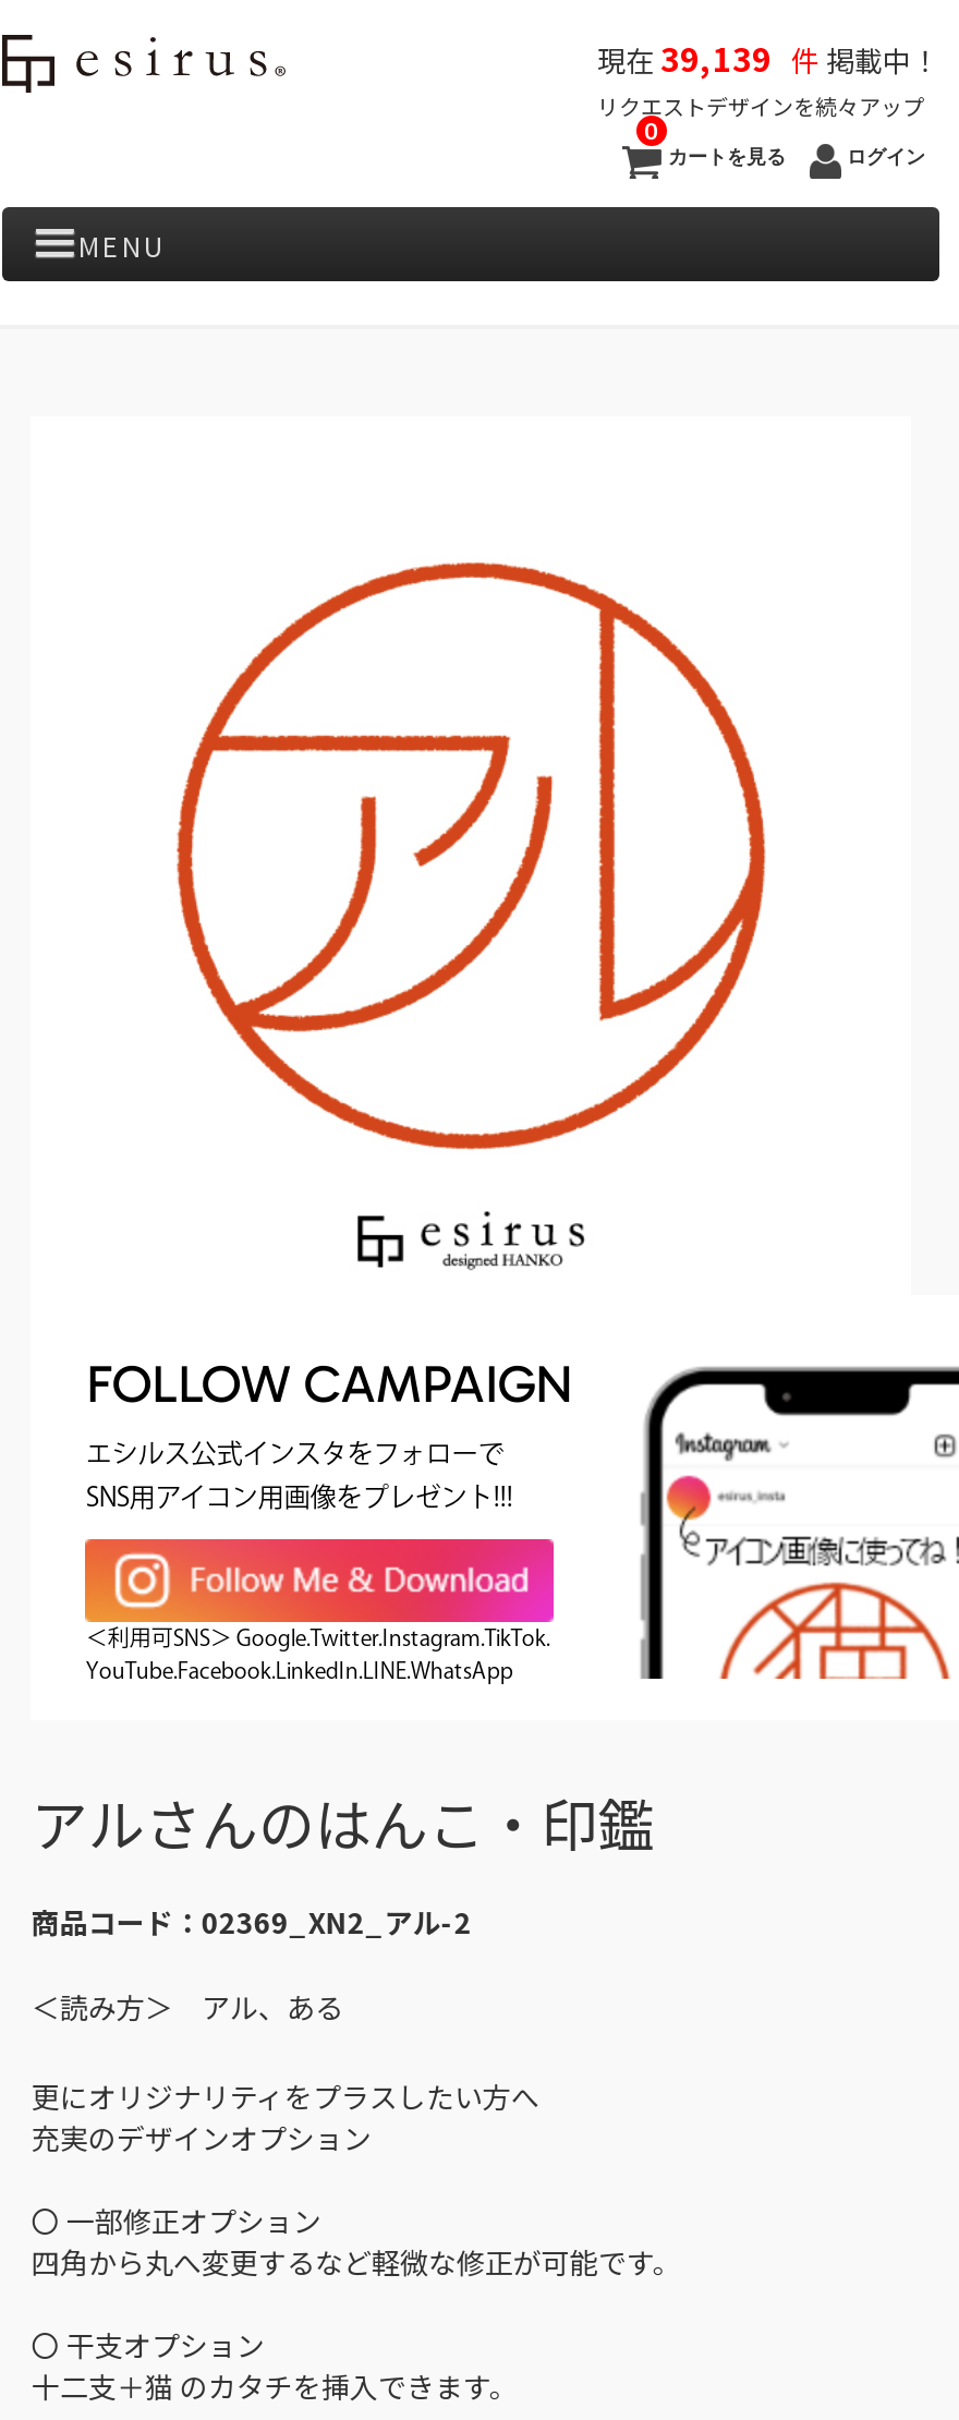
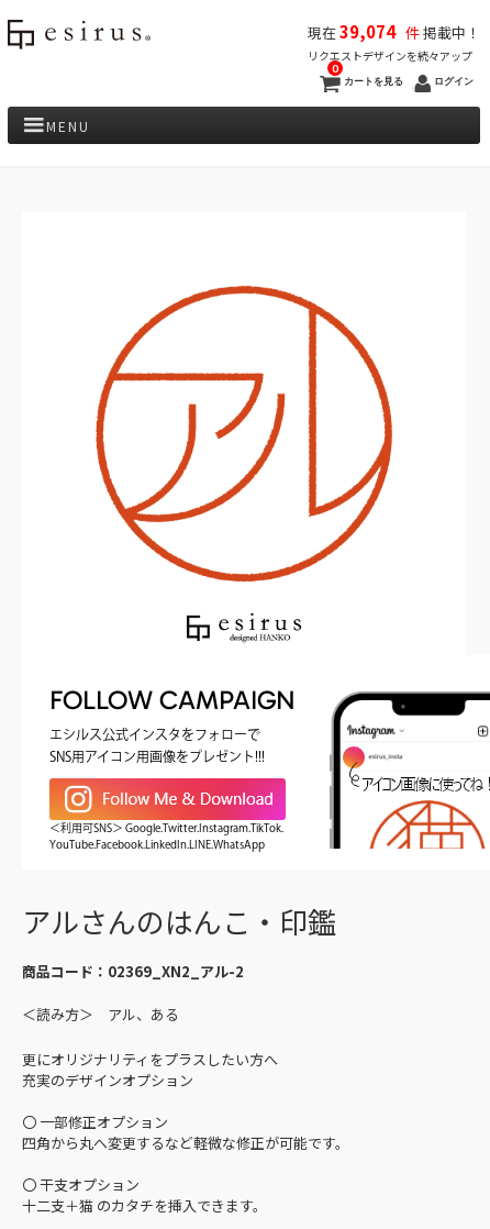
[597,35,939,81] 現在39,139 件掲載中！ -> [308,20,480,43] 現在39,074 件掲載中！

